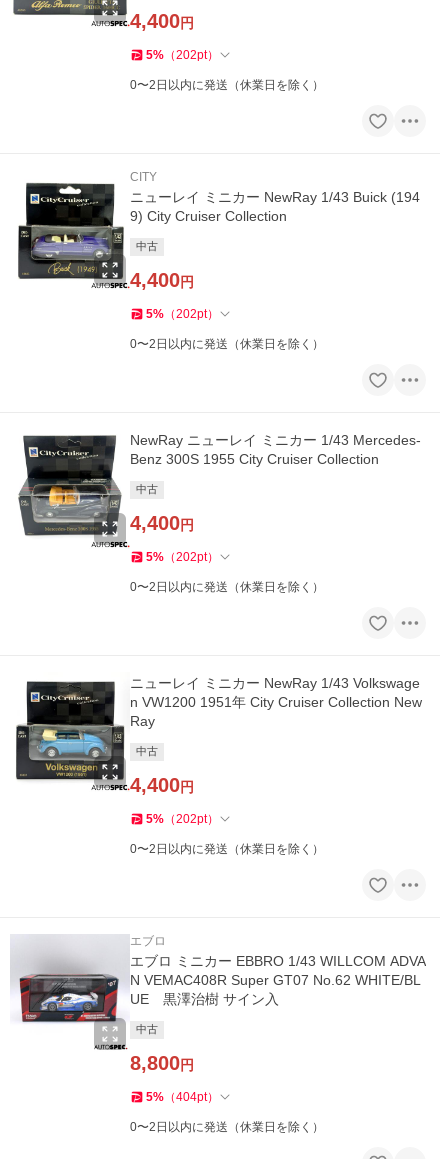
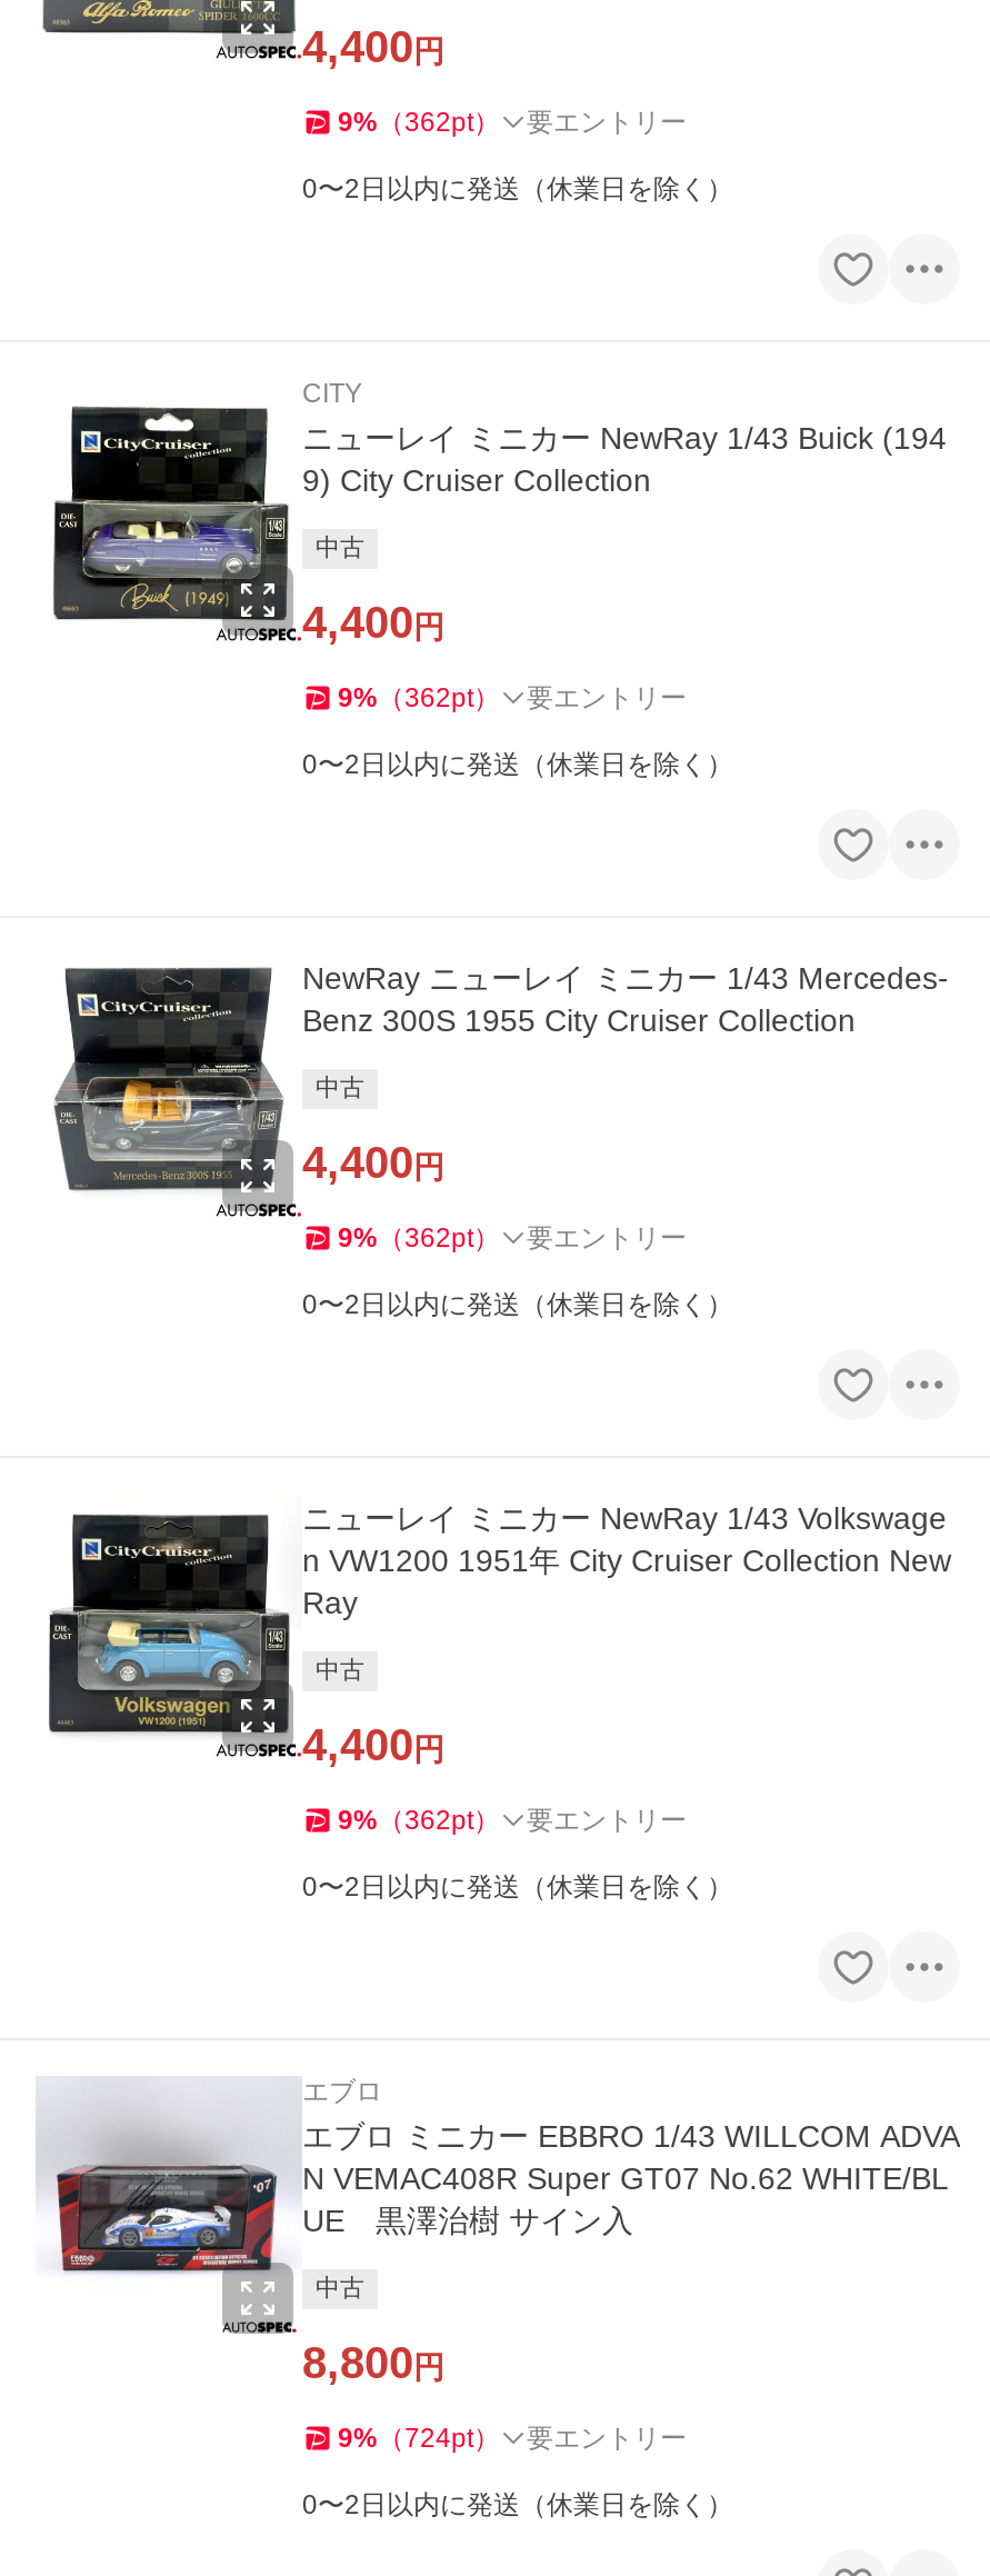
[146,48,219,62] 5%（202pt） -> [338,107,687,138] 9%（362pt） | 要エントリー
[146,307,219,321] 5%（202pt） -> [338,683,687,714] 9%（362pt） | 要エントリー
[146,550,219,564] 5%（202pt） -> [338,1223,687,1254] 9%（362pt） | 要エントリー
[146,812,219,826] 5%（202pt） -> [338,1805,687,1836] 9%（362pt） | 要エントリー
[146,1090,219,1104] 5%（404pt） -> [338,2423,687,2454] 9%（724pt） | 要エントリー

